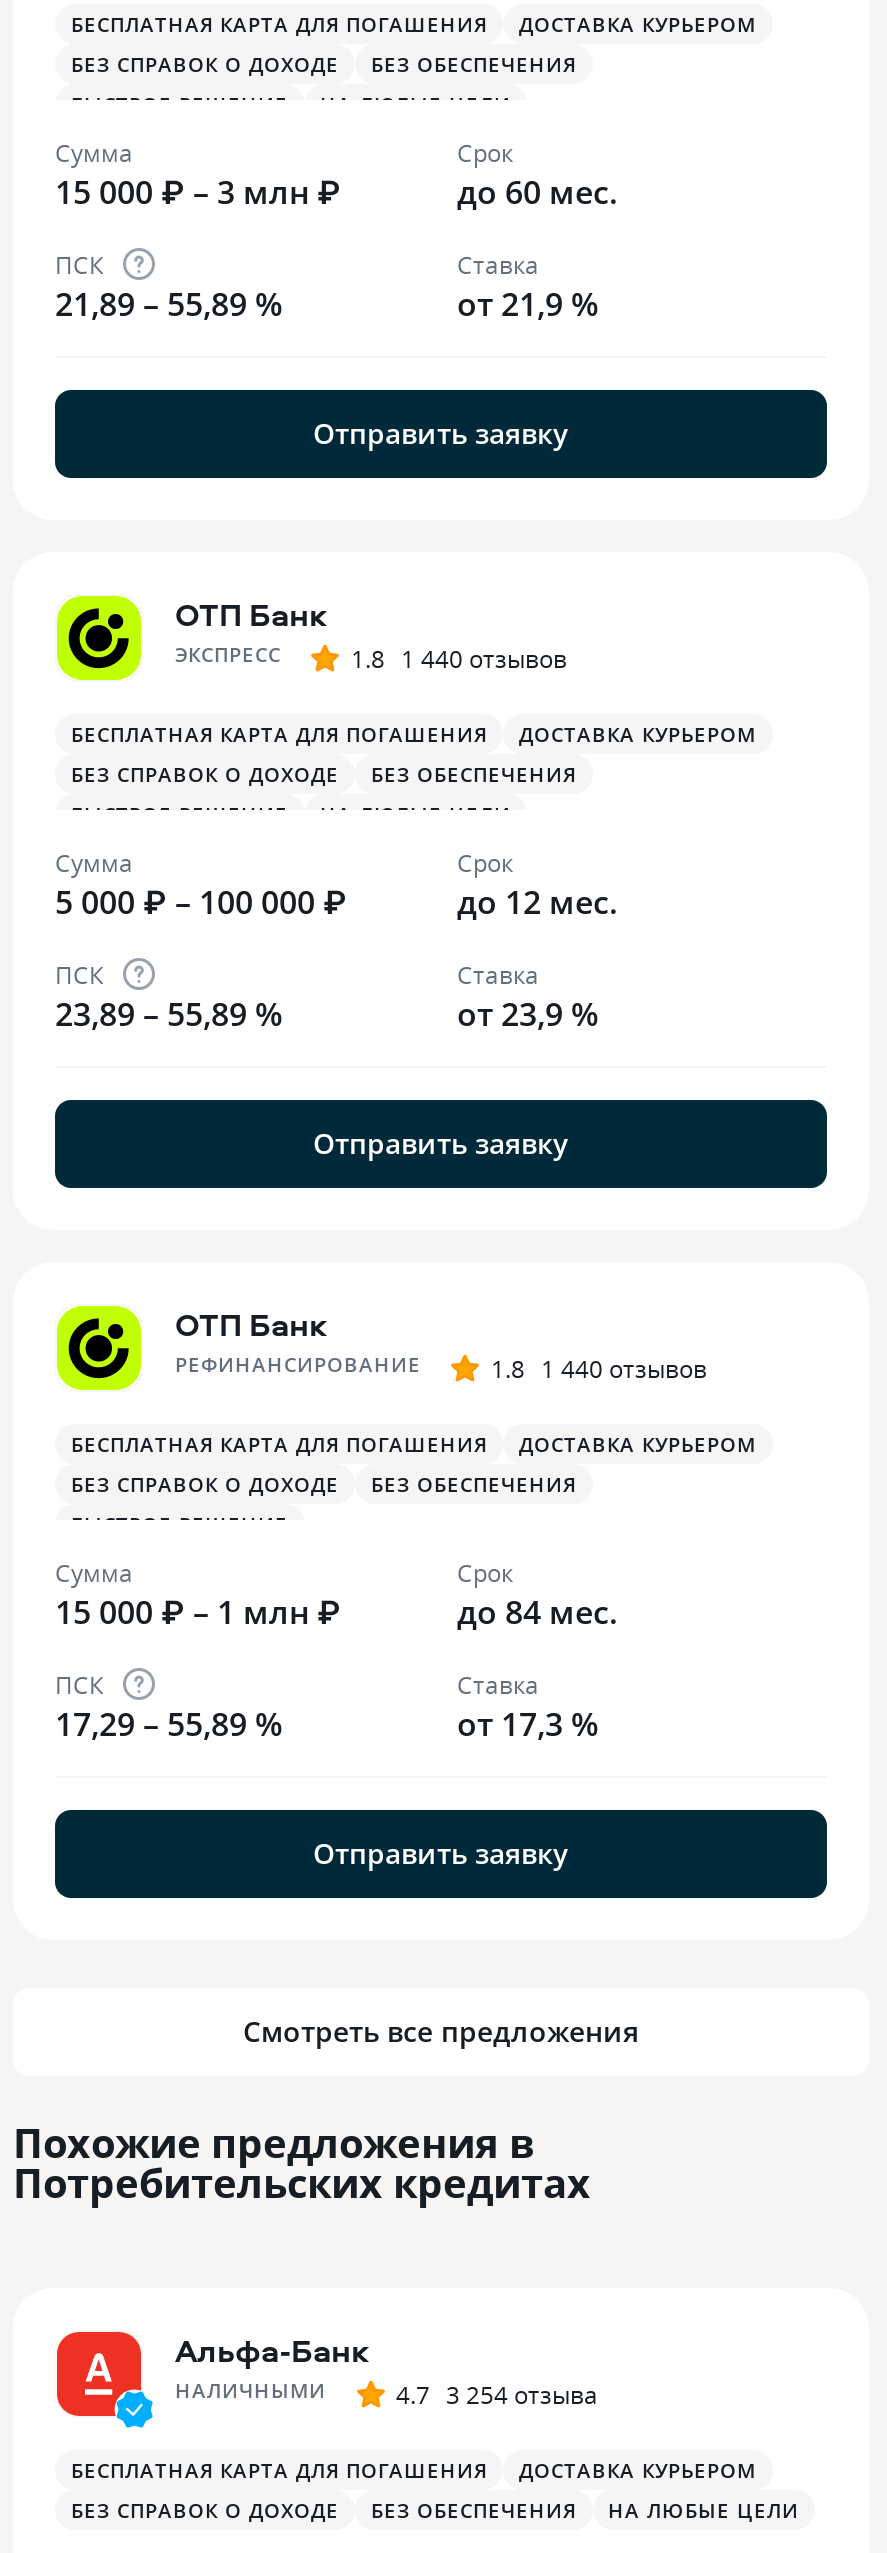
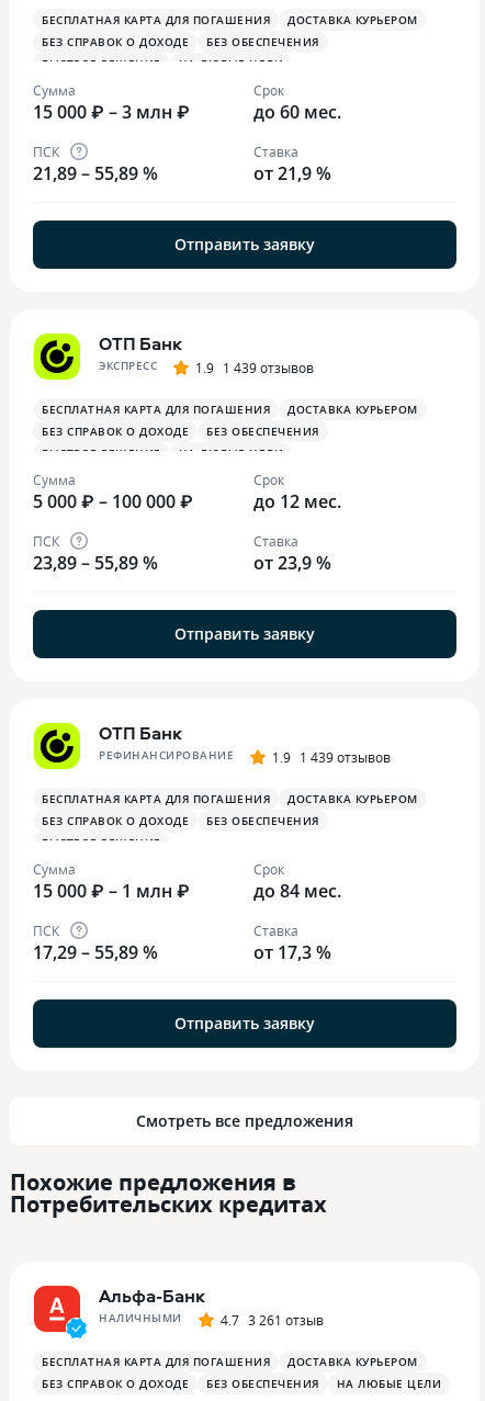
[351,642,567,674] 1.8 1 440 отзывов -> [195,359,314,377] 1.9 1 439 отзывов
[491,1352,707,1384] 1.8 1 440 отзывов -> [272,748,391,766] 1.9 1 439 отзывов
[396,2378,598,2410] 4.7 3 254 отзыва -> [220,1311,323,1329] 4.7 3 261 отзыв

